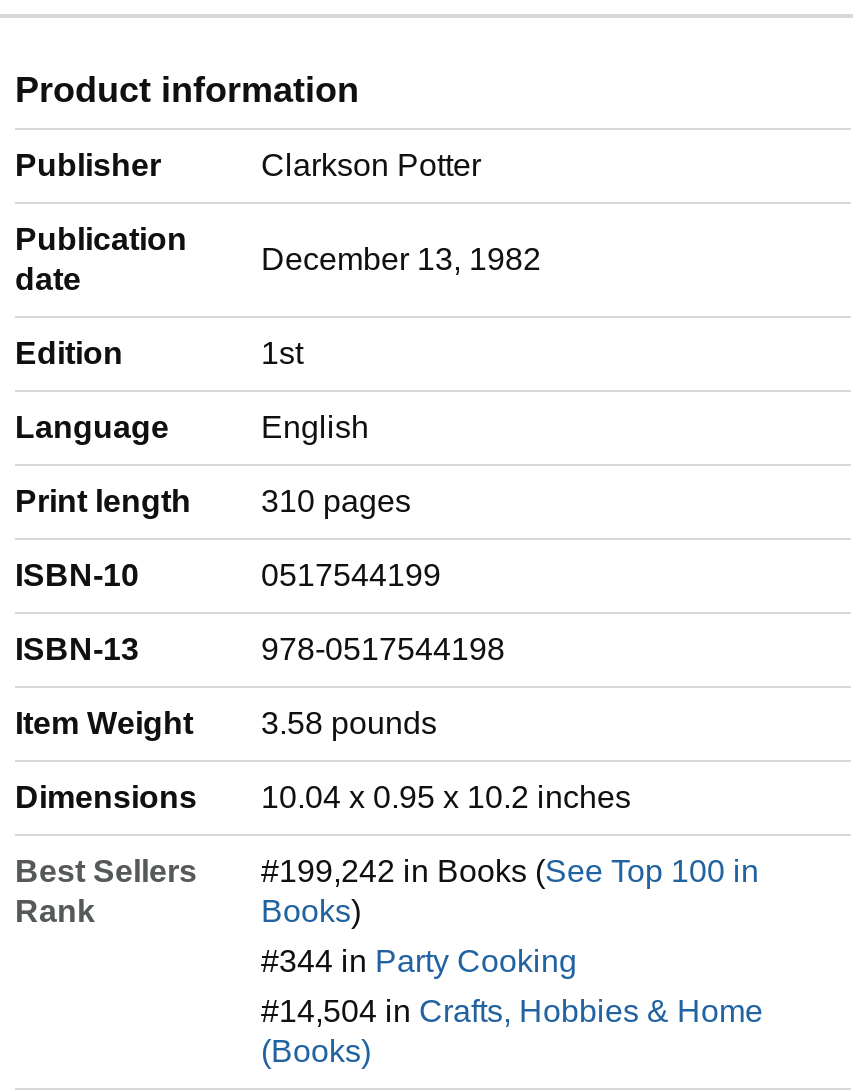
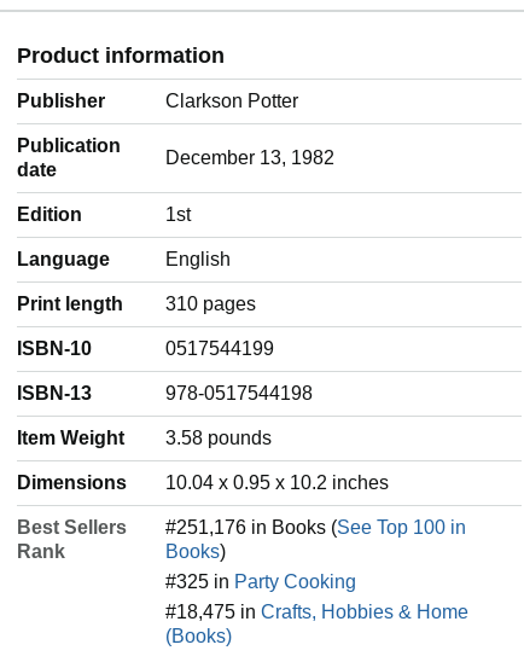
[261,854,759,888] #199,242 in Books (See Top 100 in -> [165,517,466,537] #251,176 in Books (See Top 100 in
[261,944,577,978] #344 in Party Cooking -> [165,571,356,592] #325 in Party Cooking
[261,994,763,1028] #14,504 in Crafts, Hobbies & Home -> [165,601,468,622] #18,475 in Crafts, Hobbies & Home

